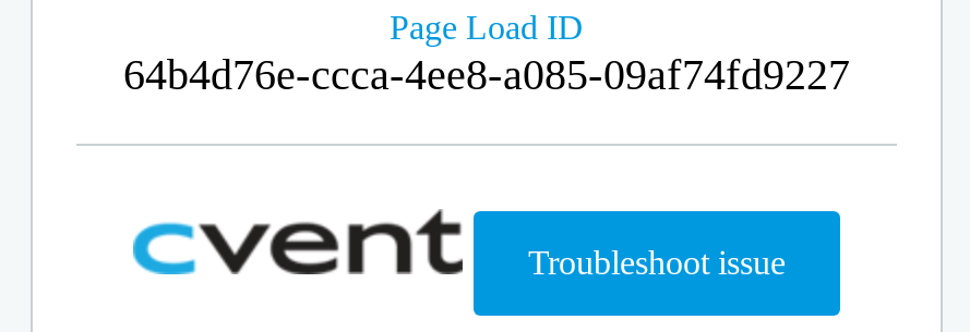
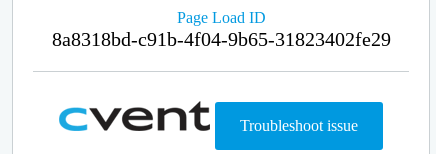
[123,50,850,98] 64b4d76e-ccca-4ee8-a085-09af74fd9227 -> [51,28,390,50] 8a8318bd-c91b-4f04-9b65-31823402fe29

